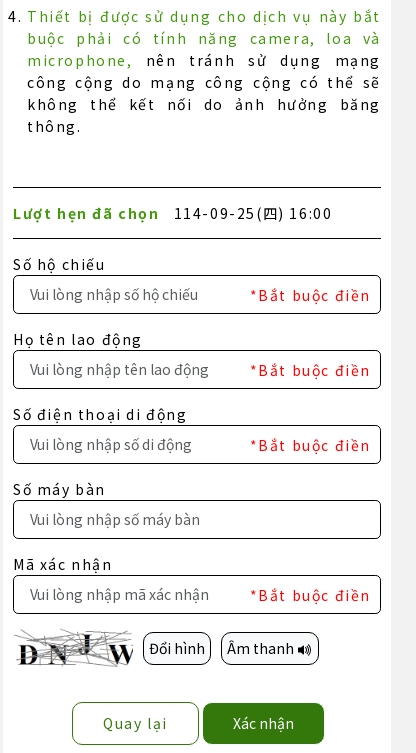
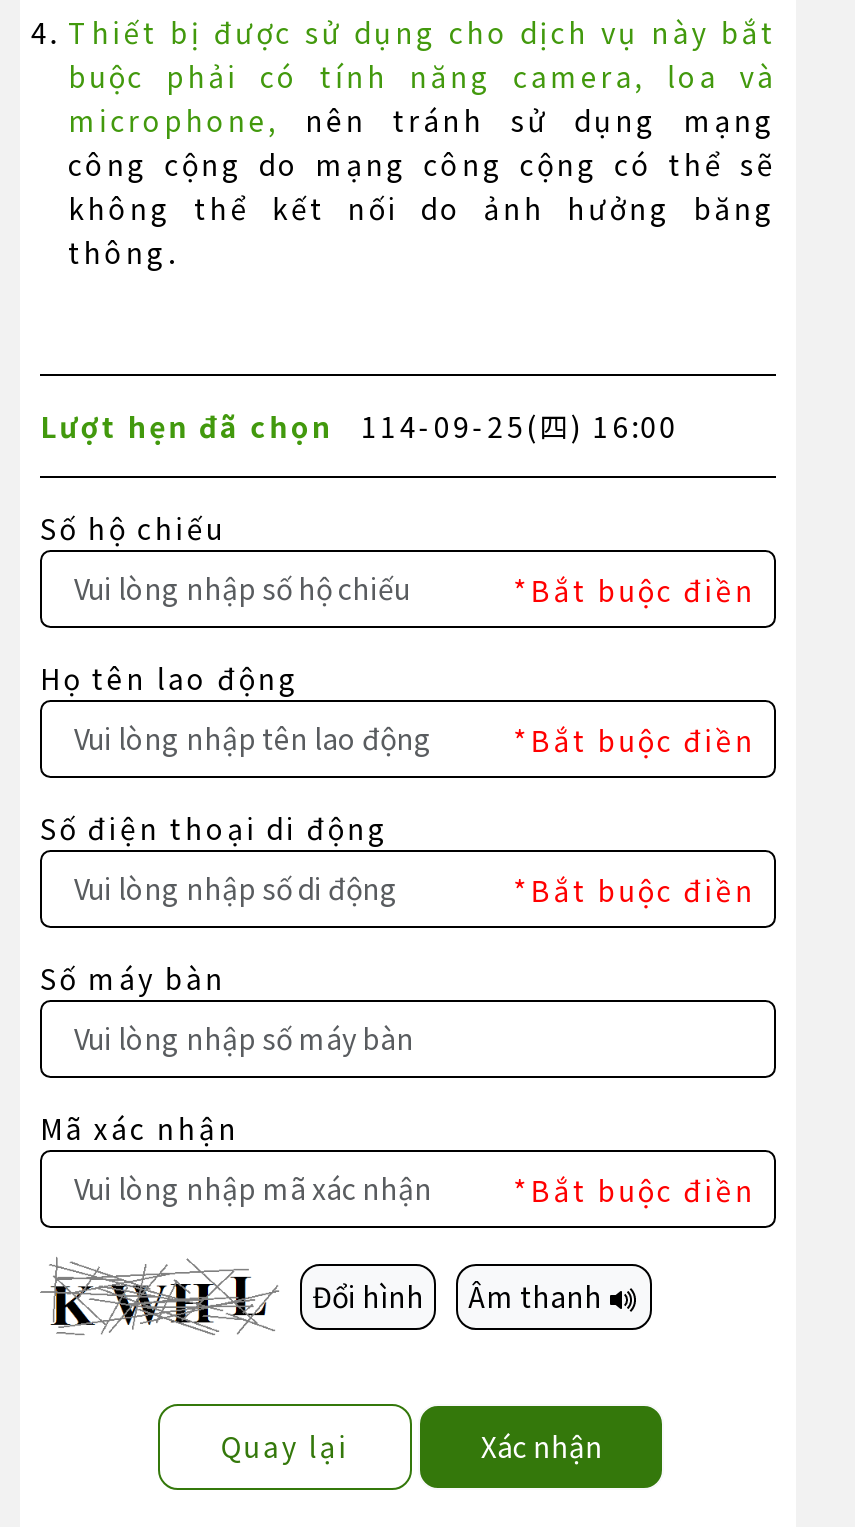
[14,629,134,667] [image] -> [42,1262,280,1336] [image]

